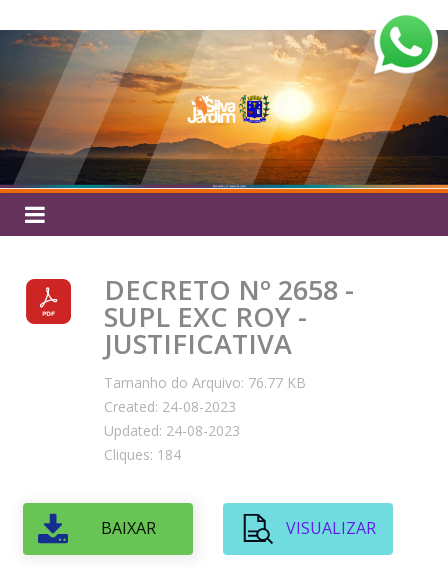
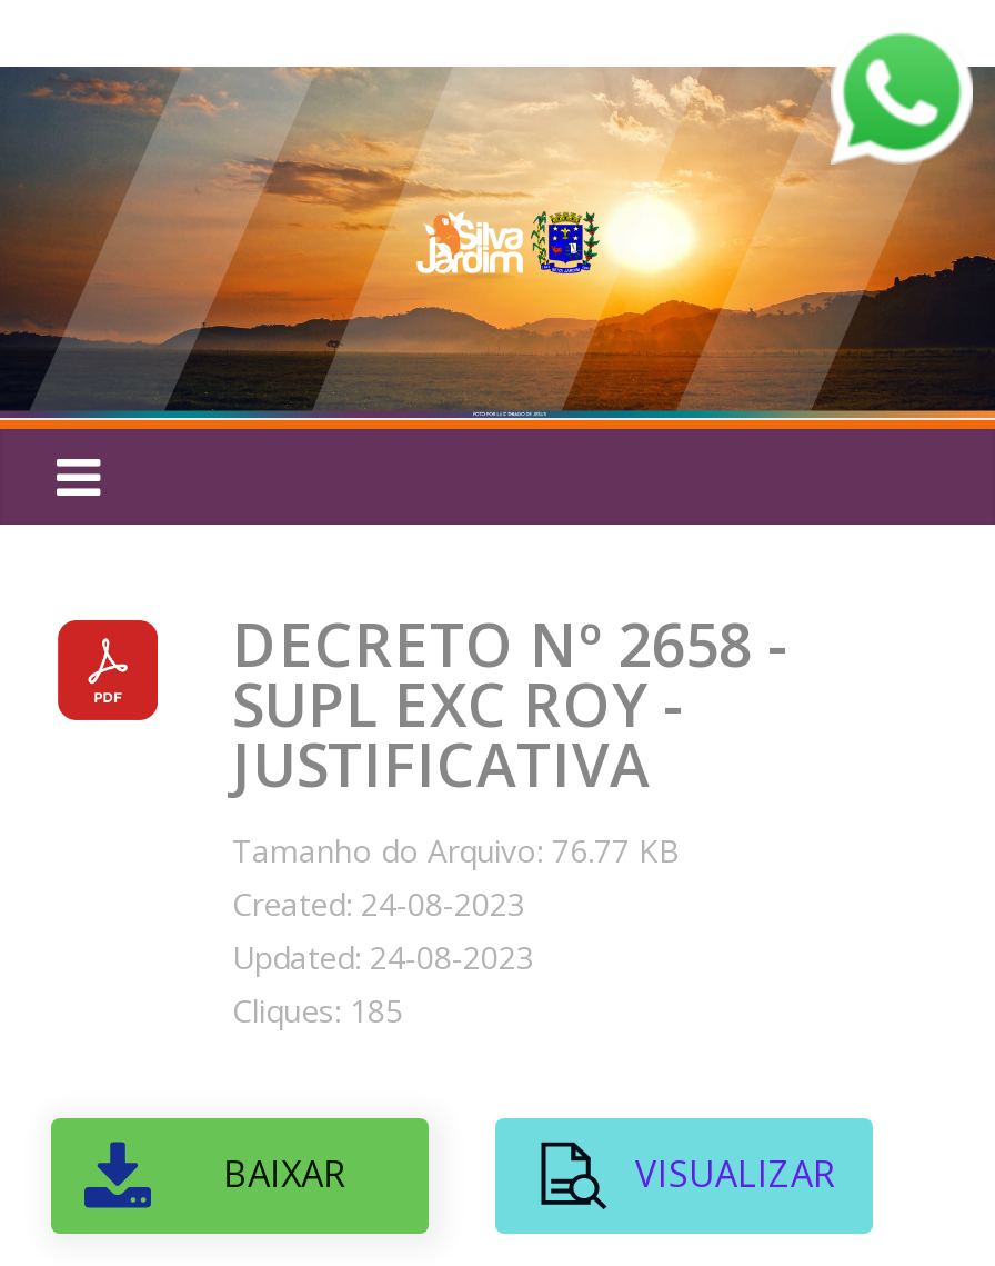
[104,445,181,464] Cliques: 184 -> [232,989,403,1031] Cliques: 185

